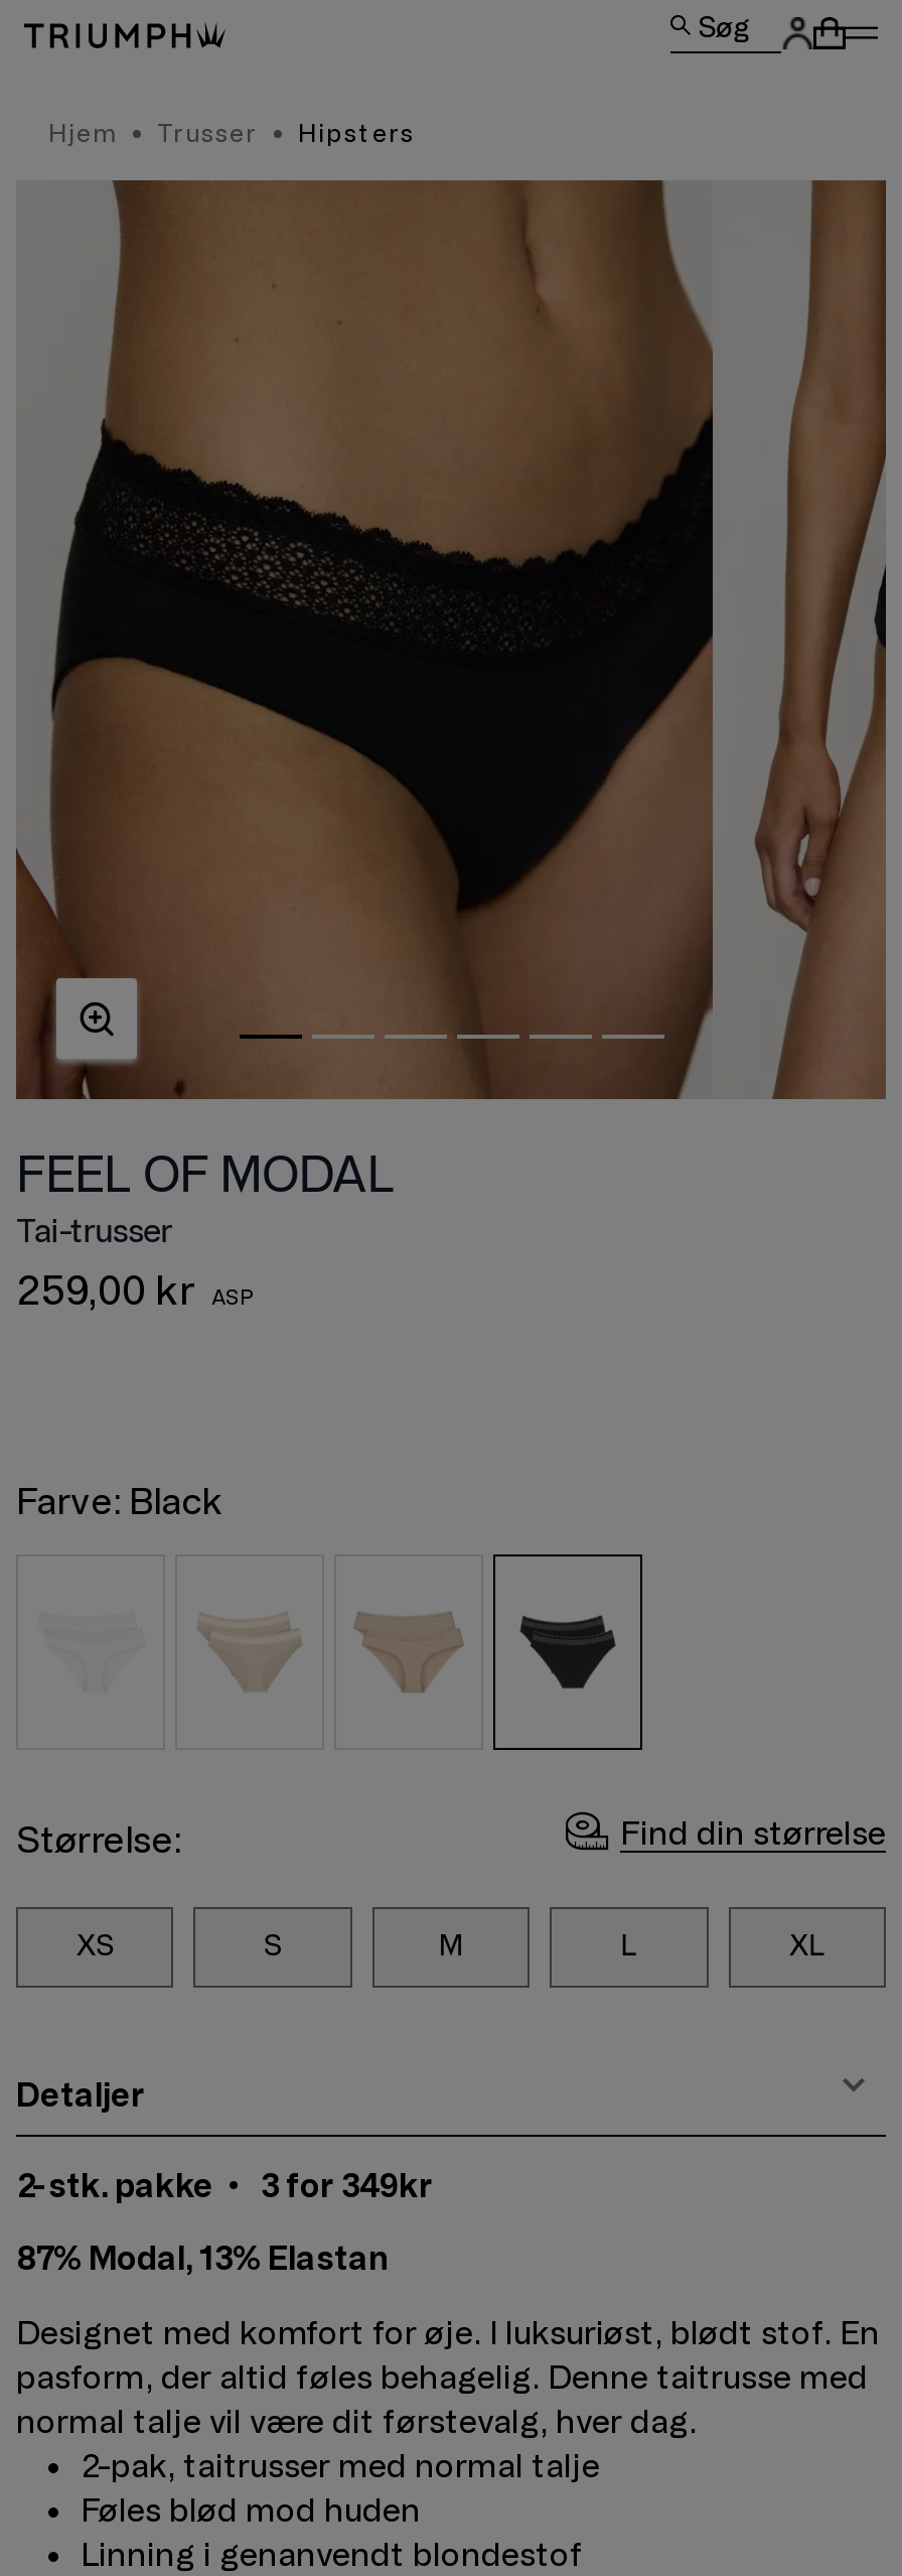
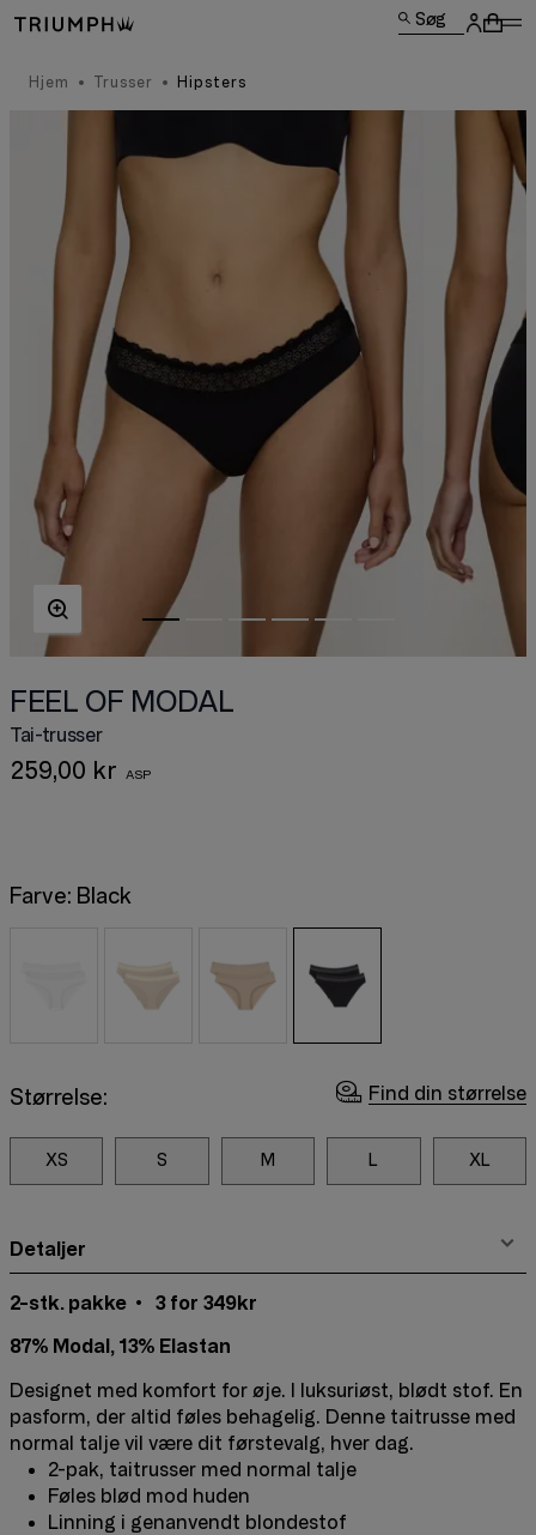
[14,178,888,1101] [image] -> [10,109,528,657] [image]

